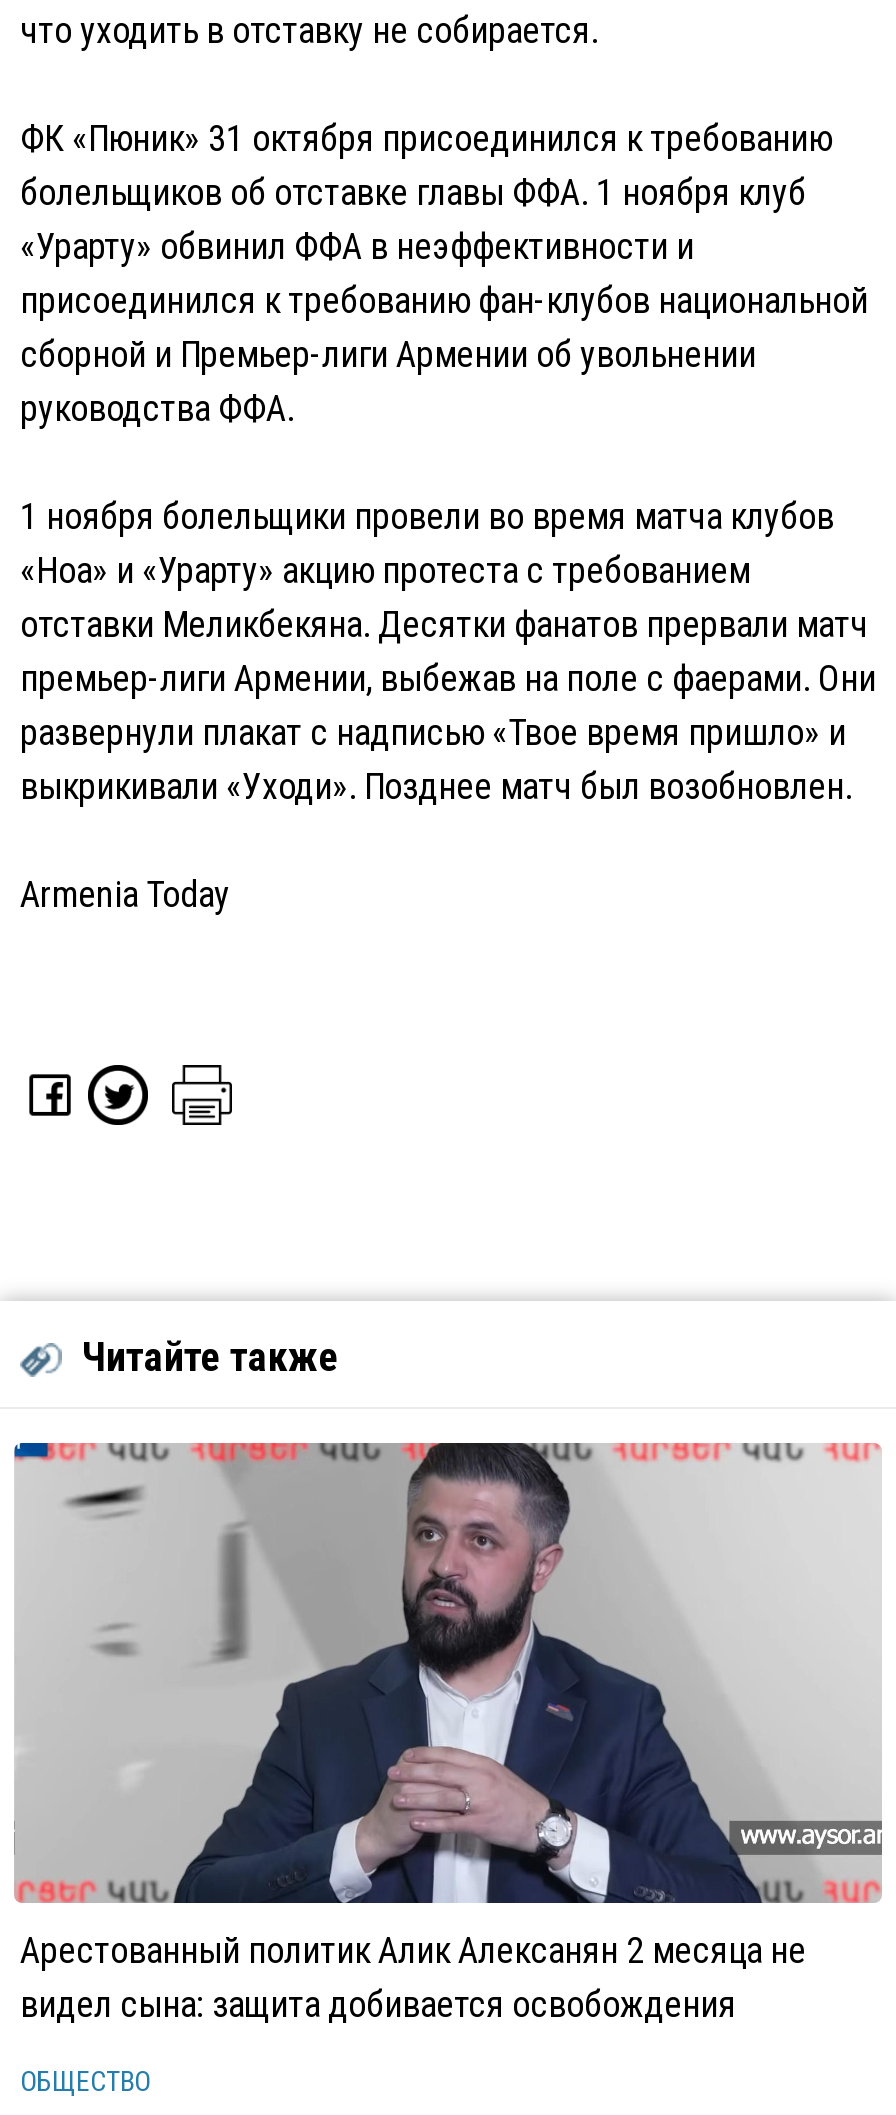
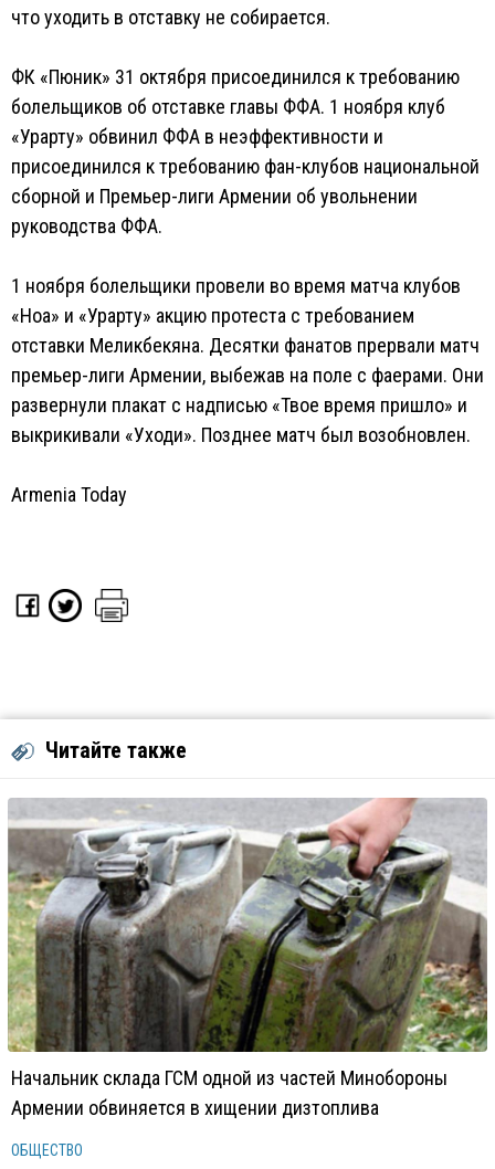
[14,1441,882,2025] [image] | Арестованный политик Алик Алексанян 2 месяца не | видел сына: защита добивается освобождения -> [8,798,487,1119] [image] | Начальник склада ГСМ одной из частей Минобороны | Армении обвиняется в хищении дизтоплива

